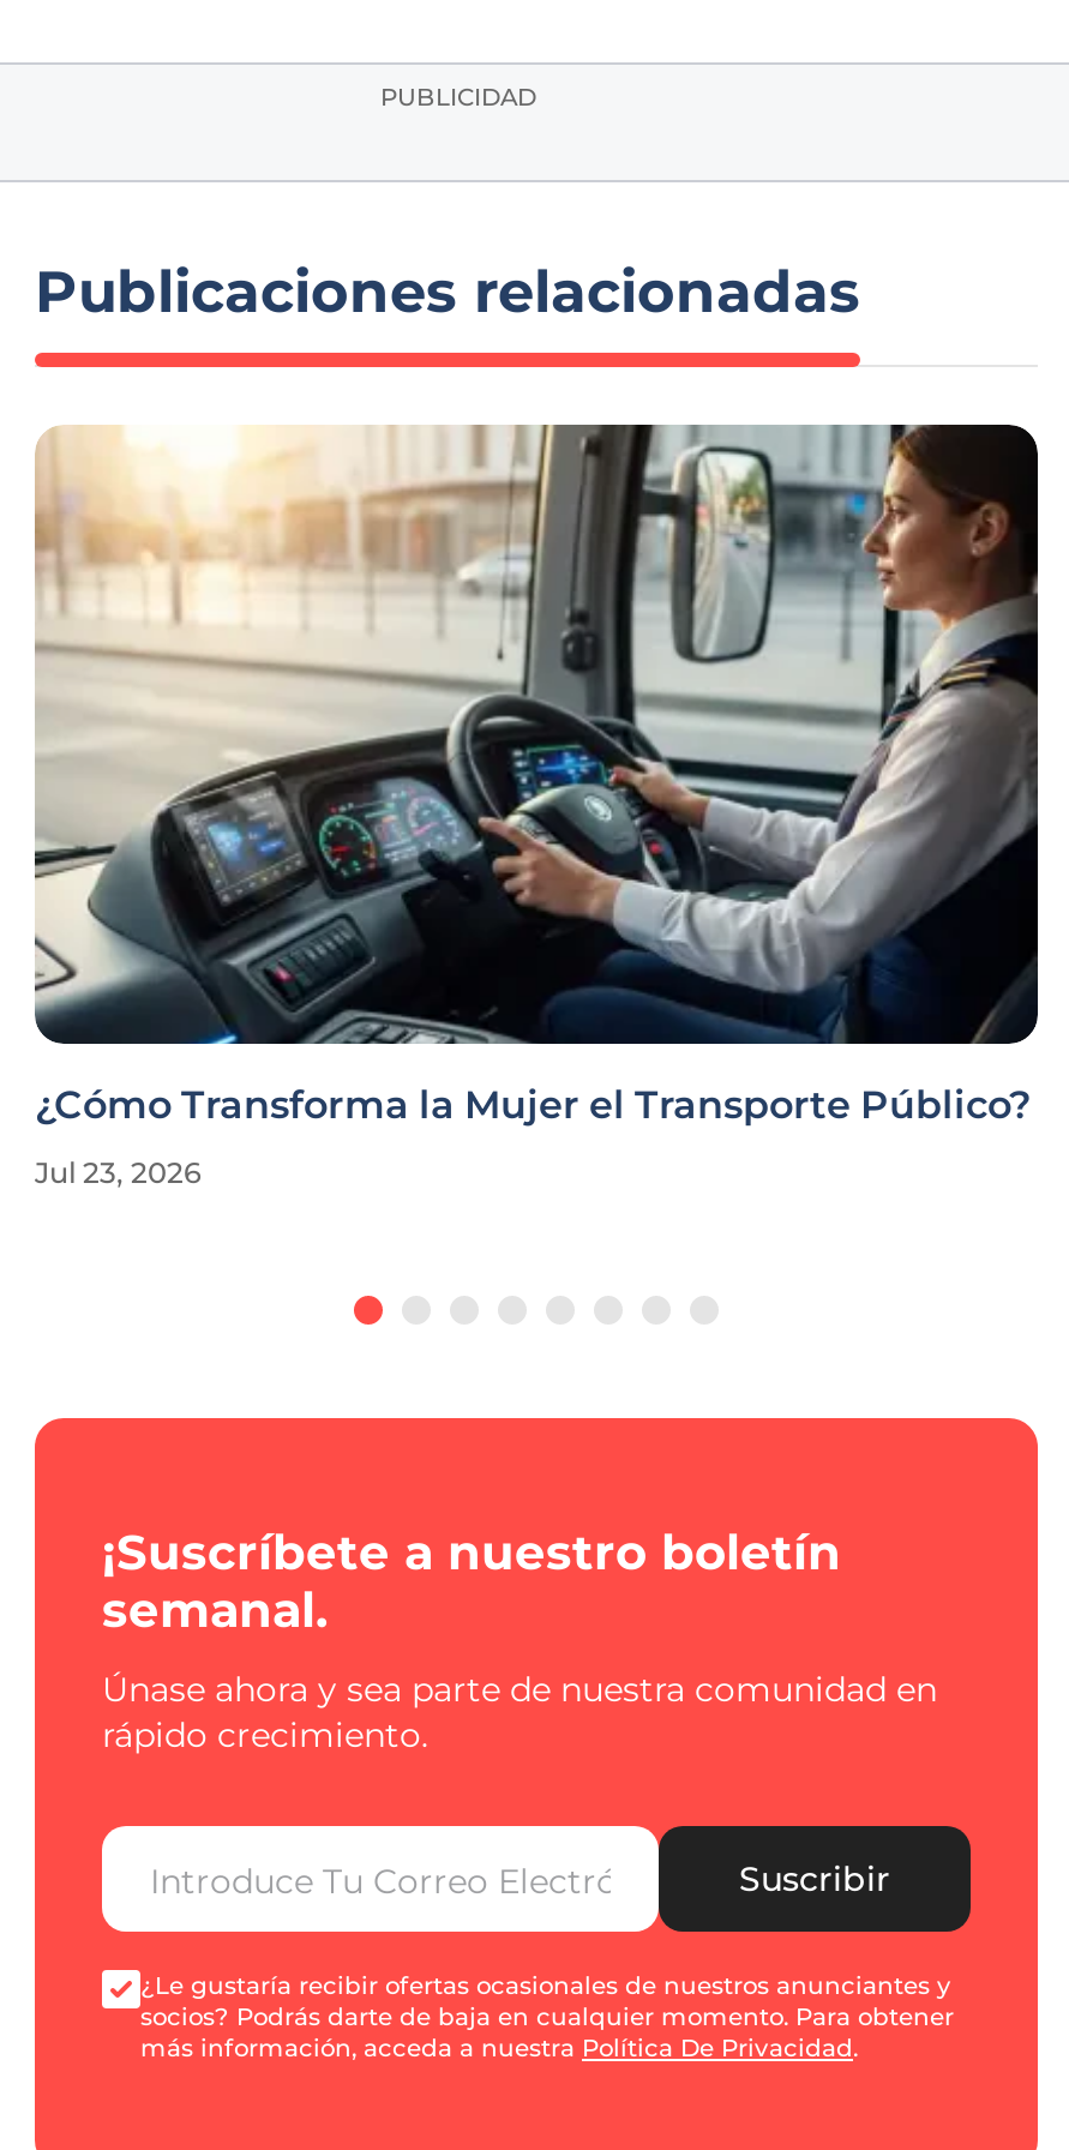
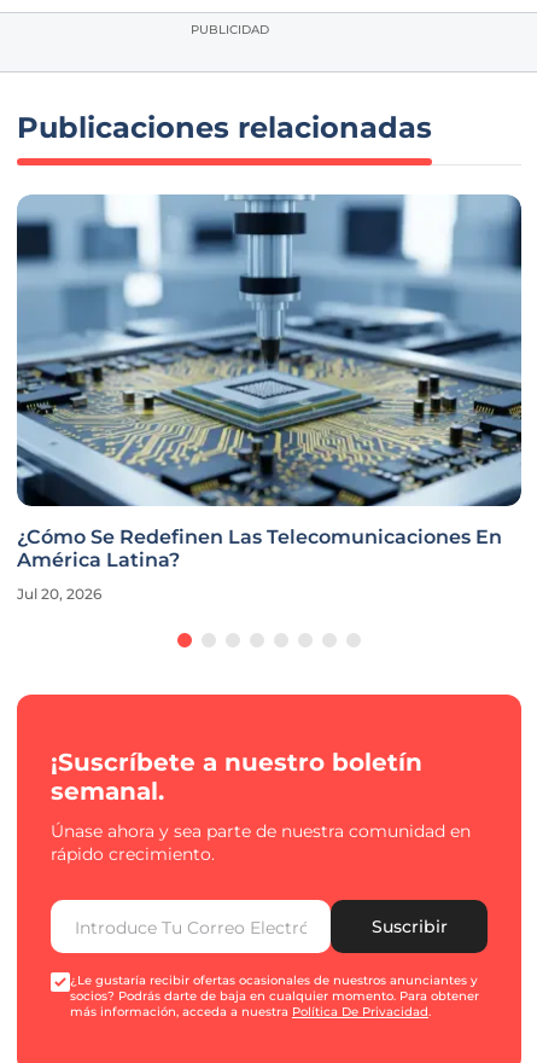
[32,422,1040,1129] [image] | ¿Cómo Transforma la Mujer el Transporte Público? -> [16,193,523,572] [image] | ¿Cómo Se Redefinen Las Telecomunicaciones En | América Latina?
[35,1155,200,1191] Jul 23, 2026 -> [17,585,101,603] Jul 20, 2026

